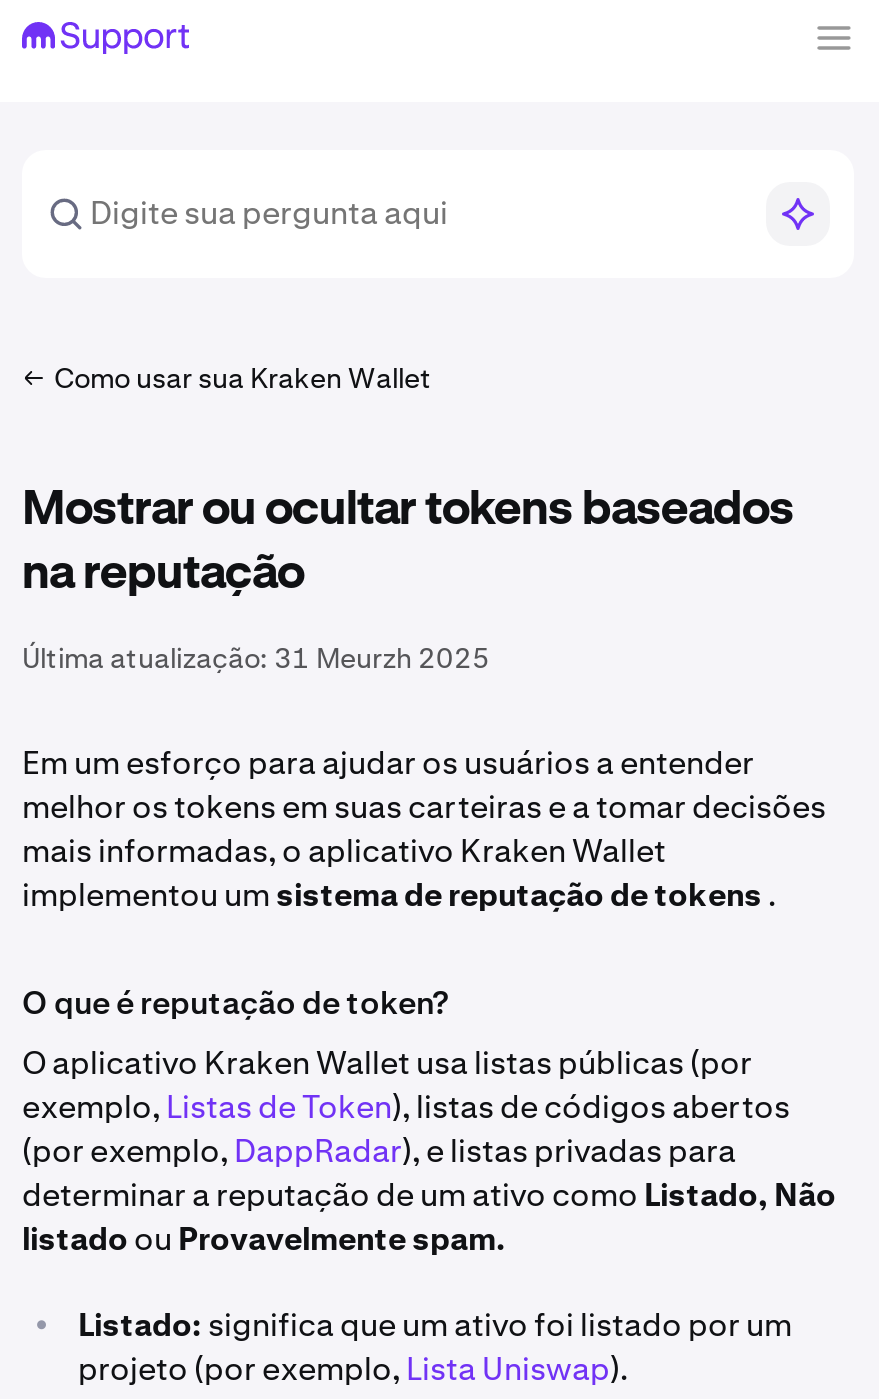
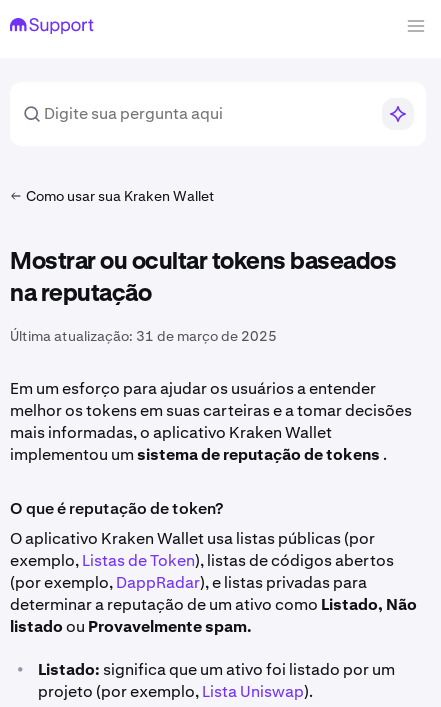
[22,640,490,676] Última atualização: 31 Meurzh 2025 -> [10,327,277,345] Última atualização: 31 de março de 2025

